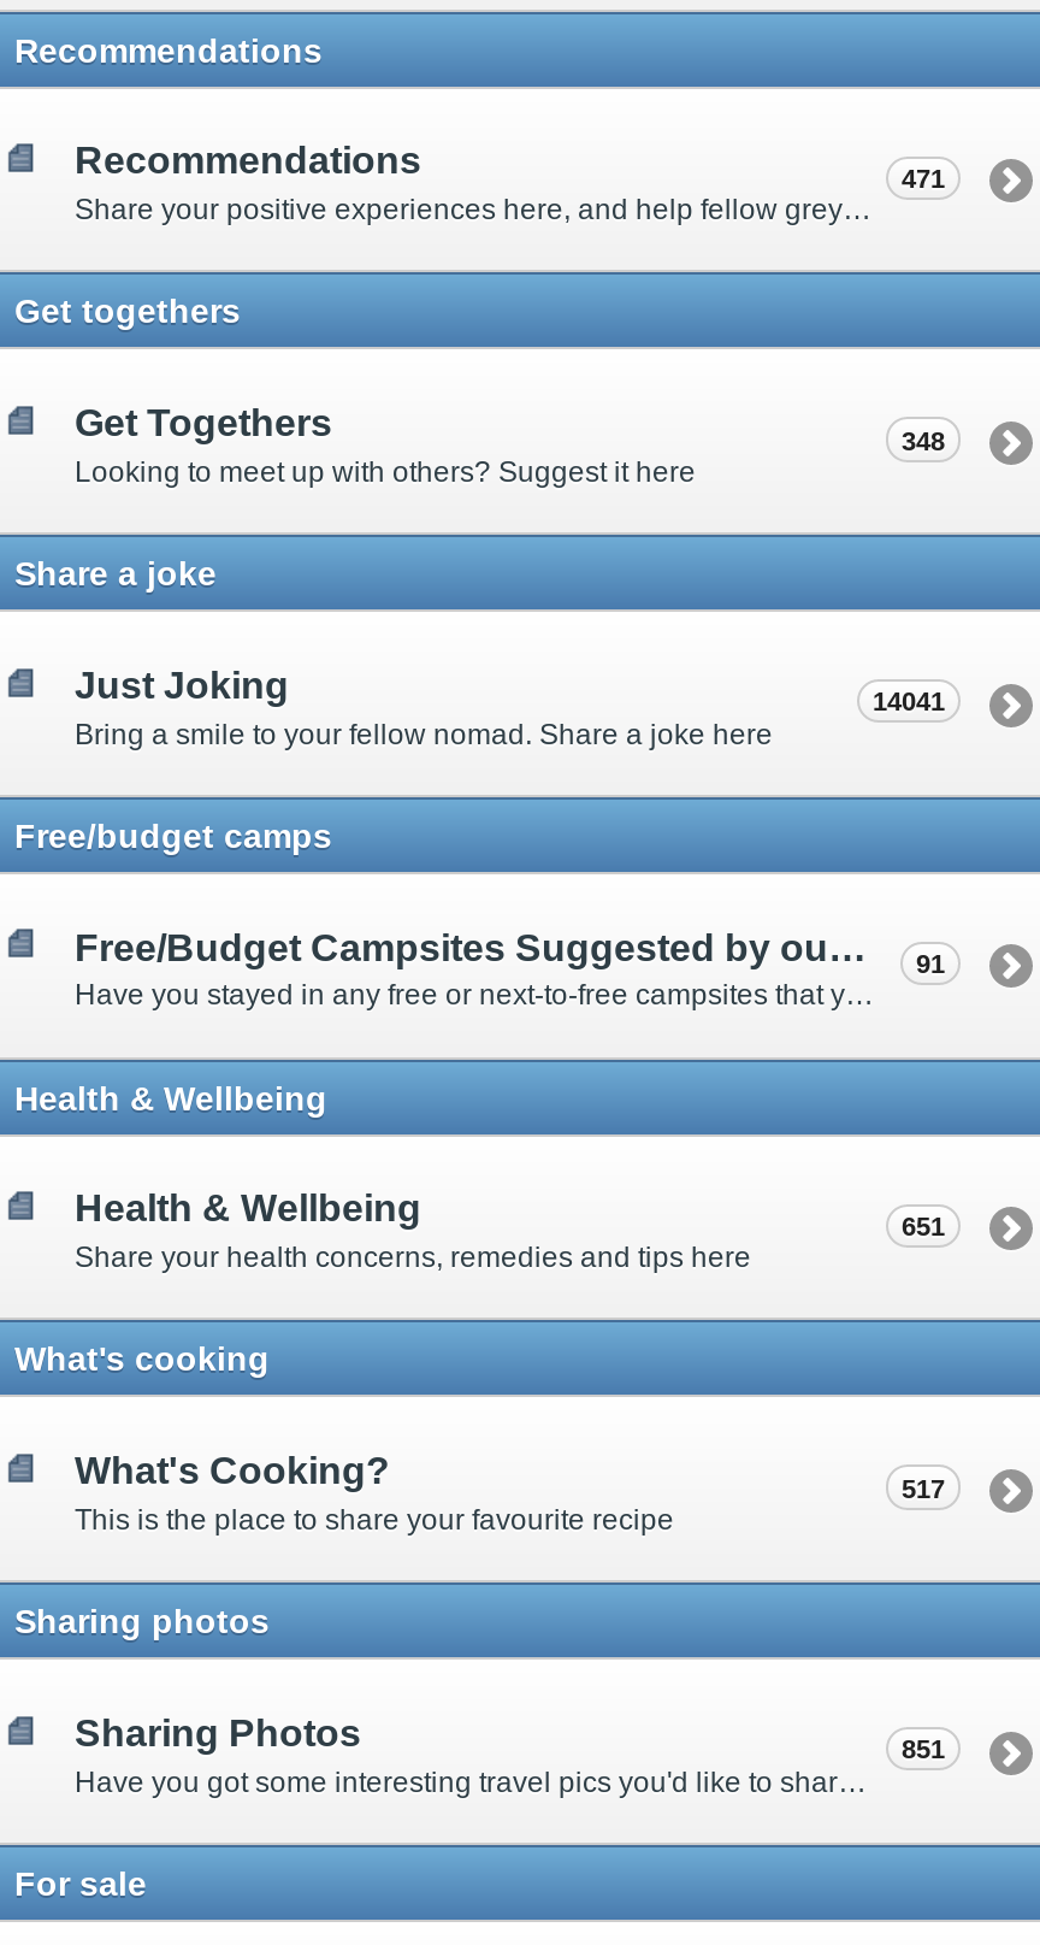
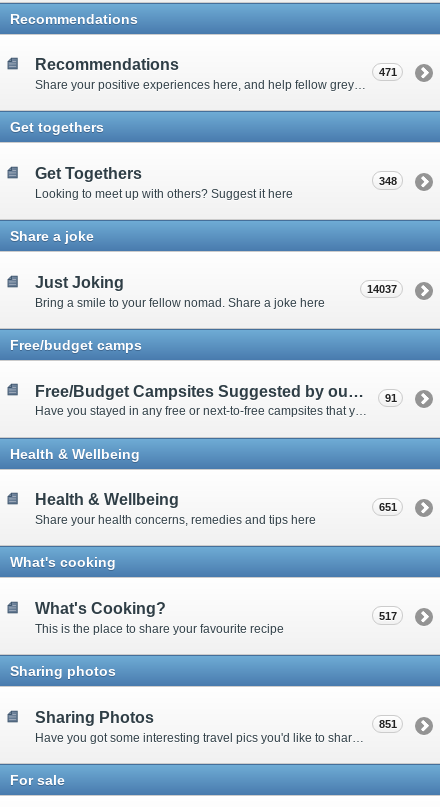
[873,687,945,716] 14041 -> [366,283,396,295] 14037

